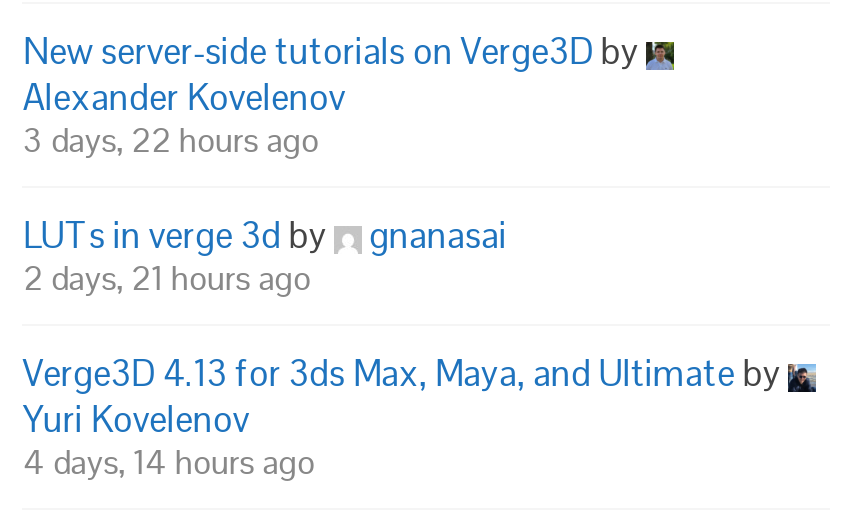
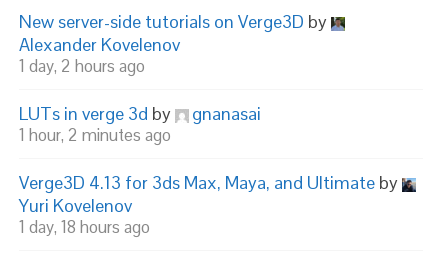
[23,118,319,162] 3 days, 22 hours ago -> [19,55,145,77] 1 day, 2 hours ago
[23,256,311,300] 2 days, 21 hours ago -> [19,124,171,146] 1 hour, 2 minutes ago
[23,440,315,484] 4 days, 14 hours ago -> [19,216,150,238] 1 day, 18 hours ago

